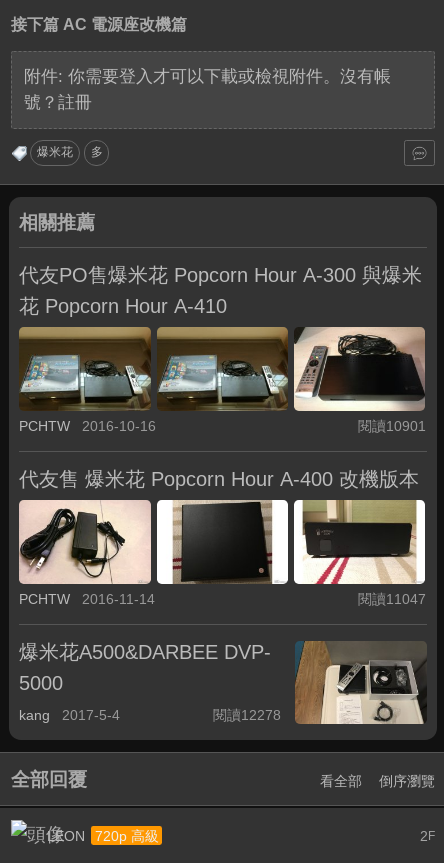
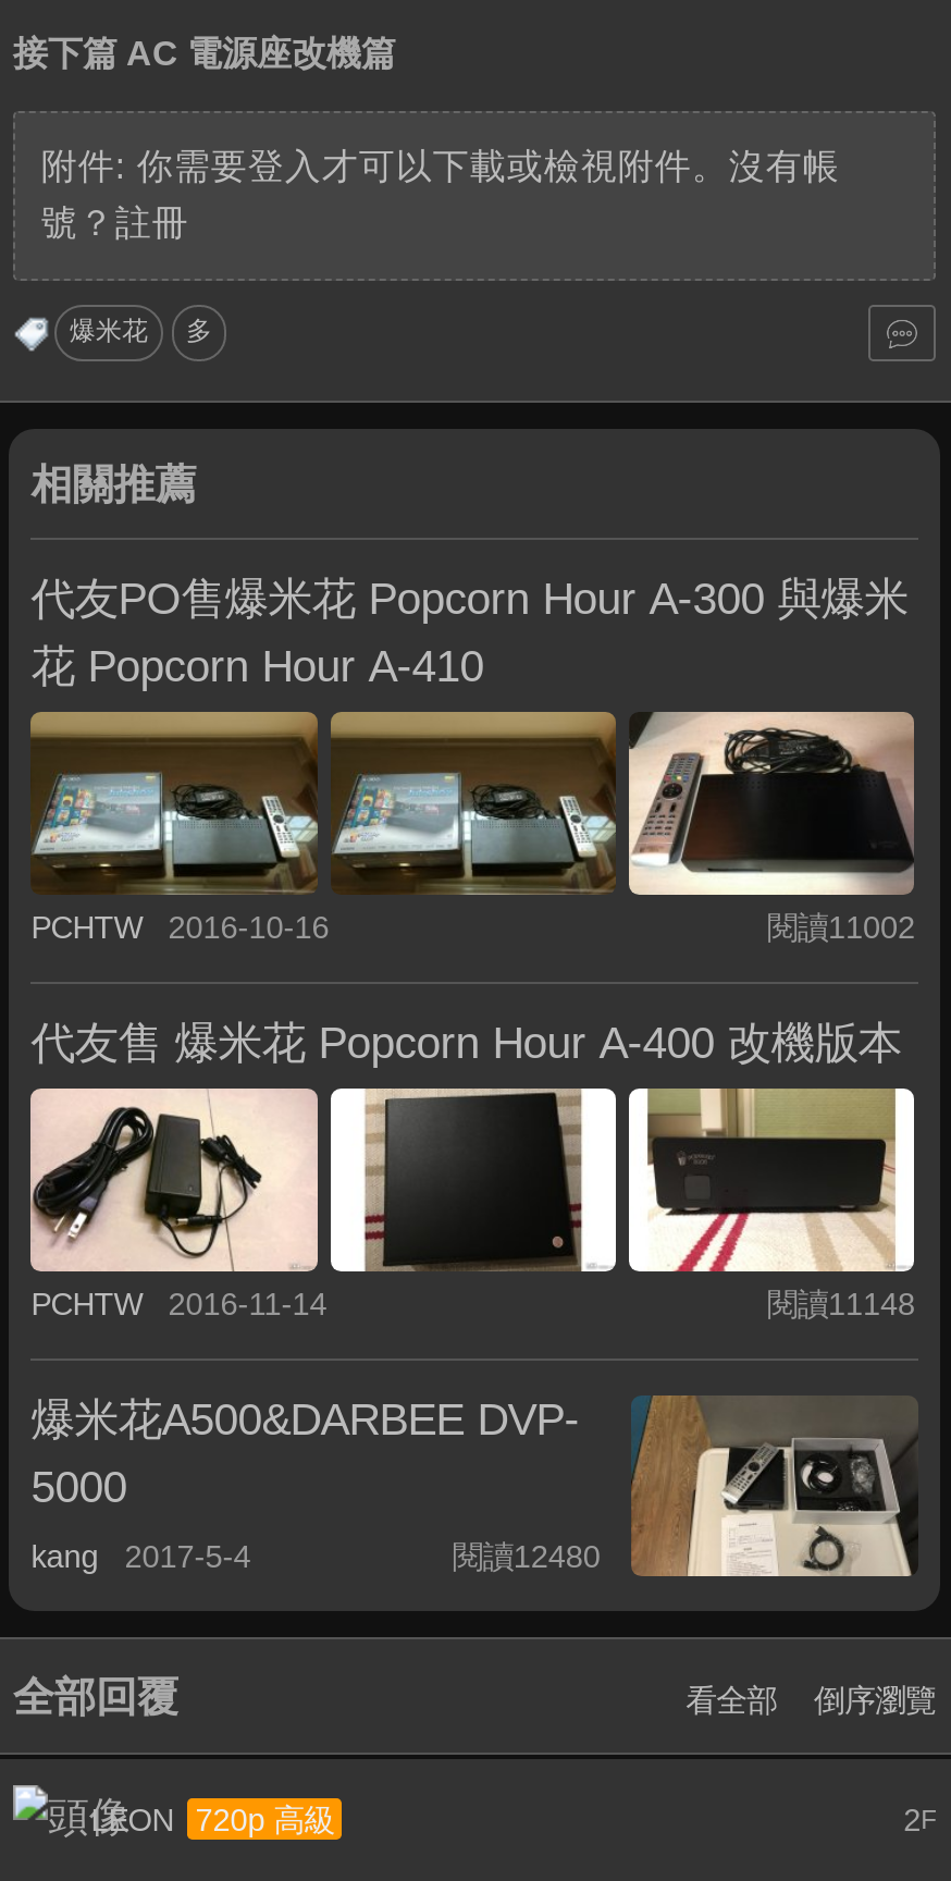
[357,418,425,434] 閱讀10901 -> [767,910,915,945] 閱讀11002
[357,591,425,607] 閱讀11047 -> [767,1287,915,1321] 閱讀11148
[213,707,281,723] 閱讀12278 -> [452,1538,600,1573] 閱讀12480

